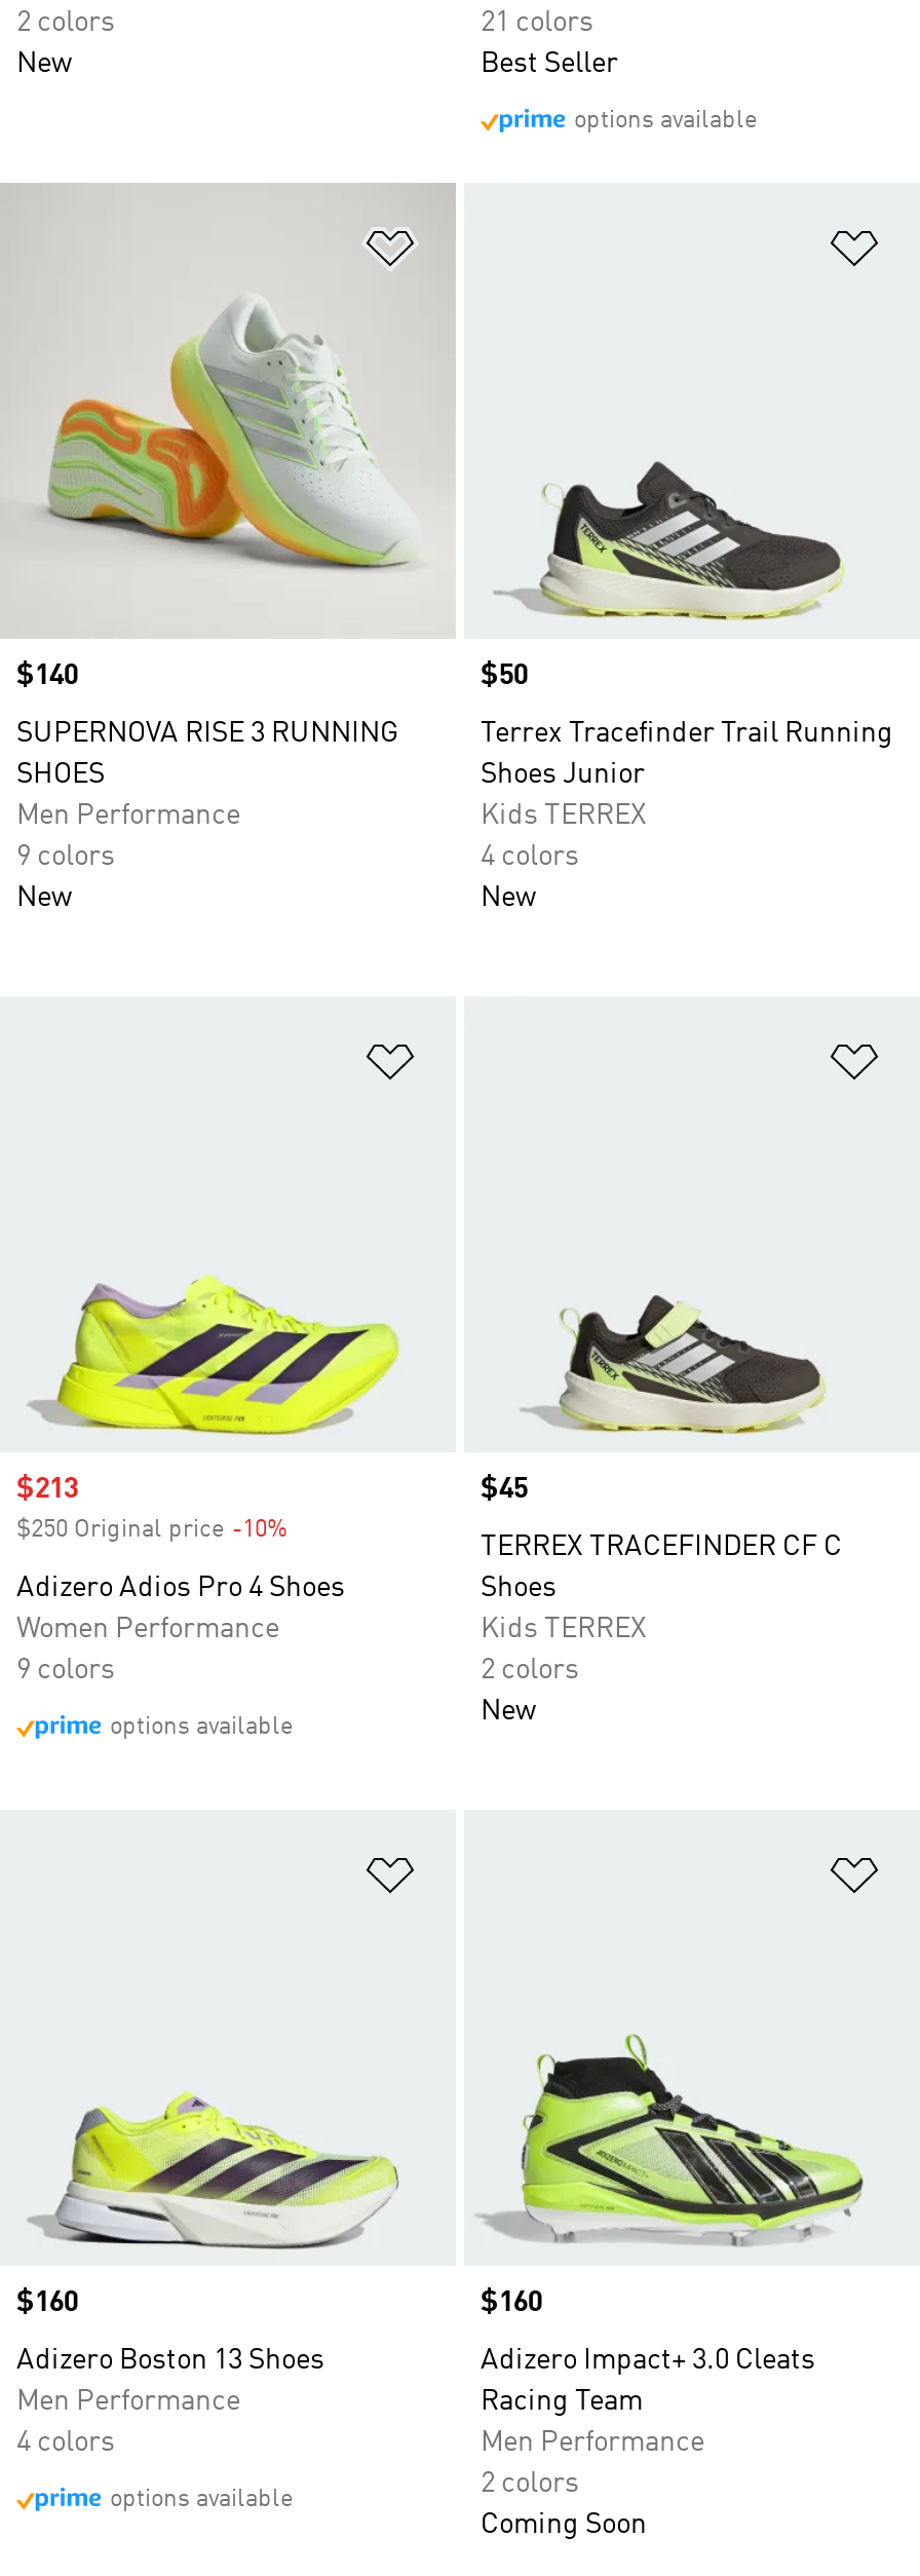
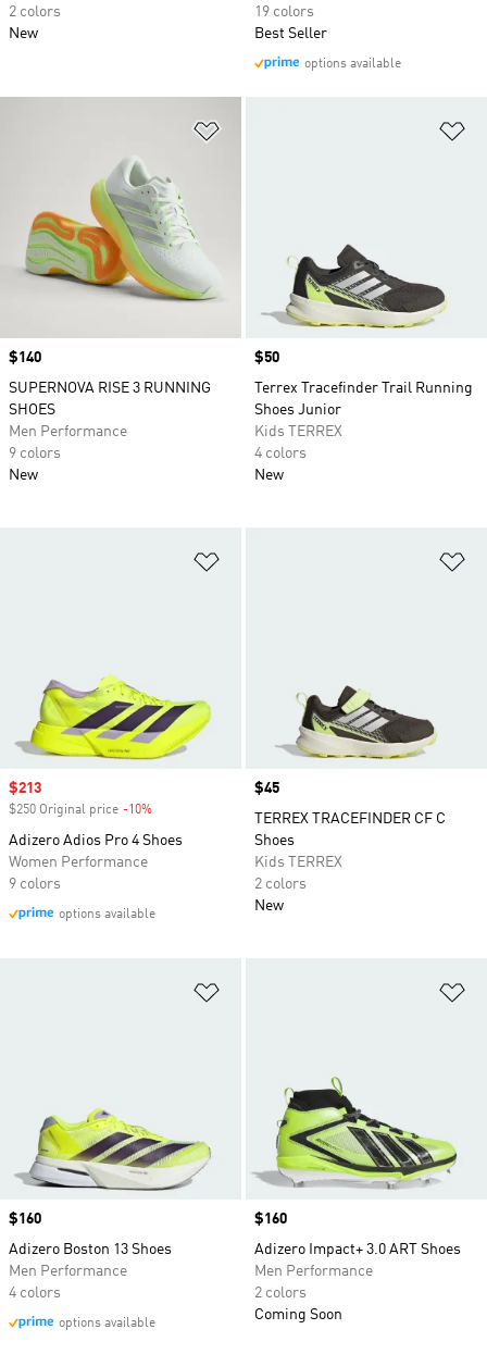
[481,8,593,37] 21 colors -> [254,4,314,20] 19 colors
[481,2346,815,2416] Adizero Impact+ 3.0 Cleats | Racing Team -> [254,1242,461,1257] Adizero Impact+ 3.0 ART Shoes
moved [481,2428,704,2539] -> [254,1264,373,1322]: Men Performance | 2 colors | Coming Soon

